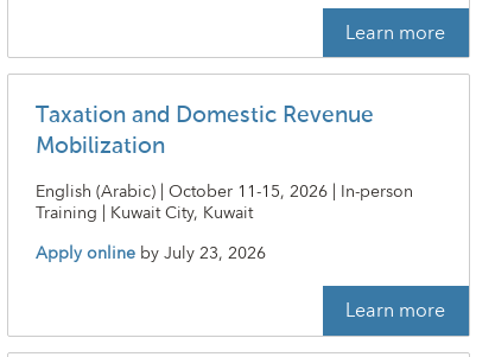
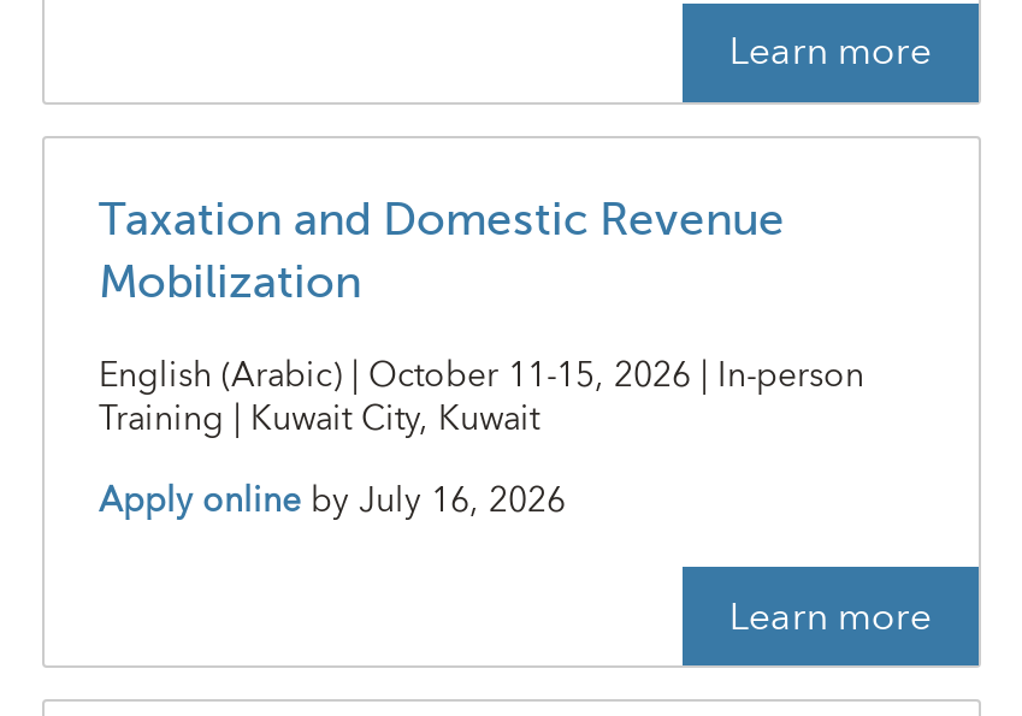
[35,240,265,268] Apply online by July 23, 2026 -> [99,473,566,531] Apply online by July 16, 2026

